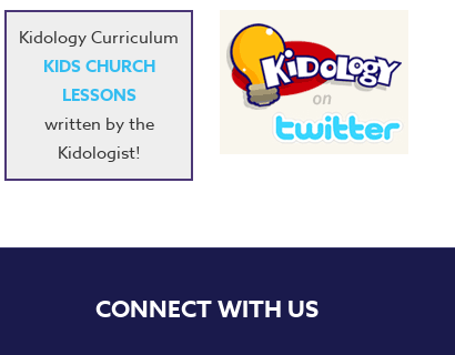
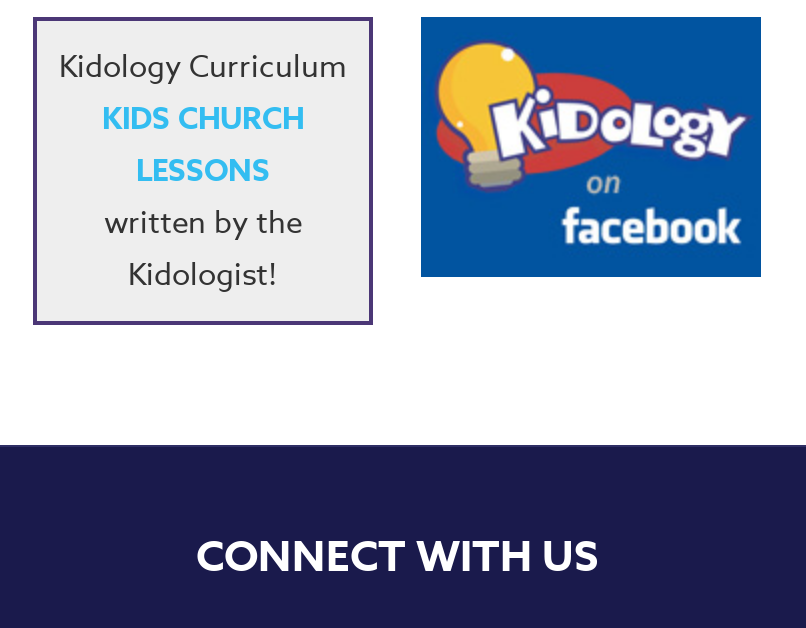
[220,10,408,154] [image] -> [419,15,763,279] [image]

